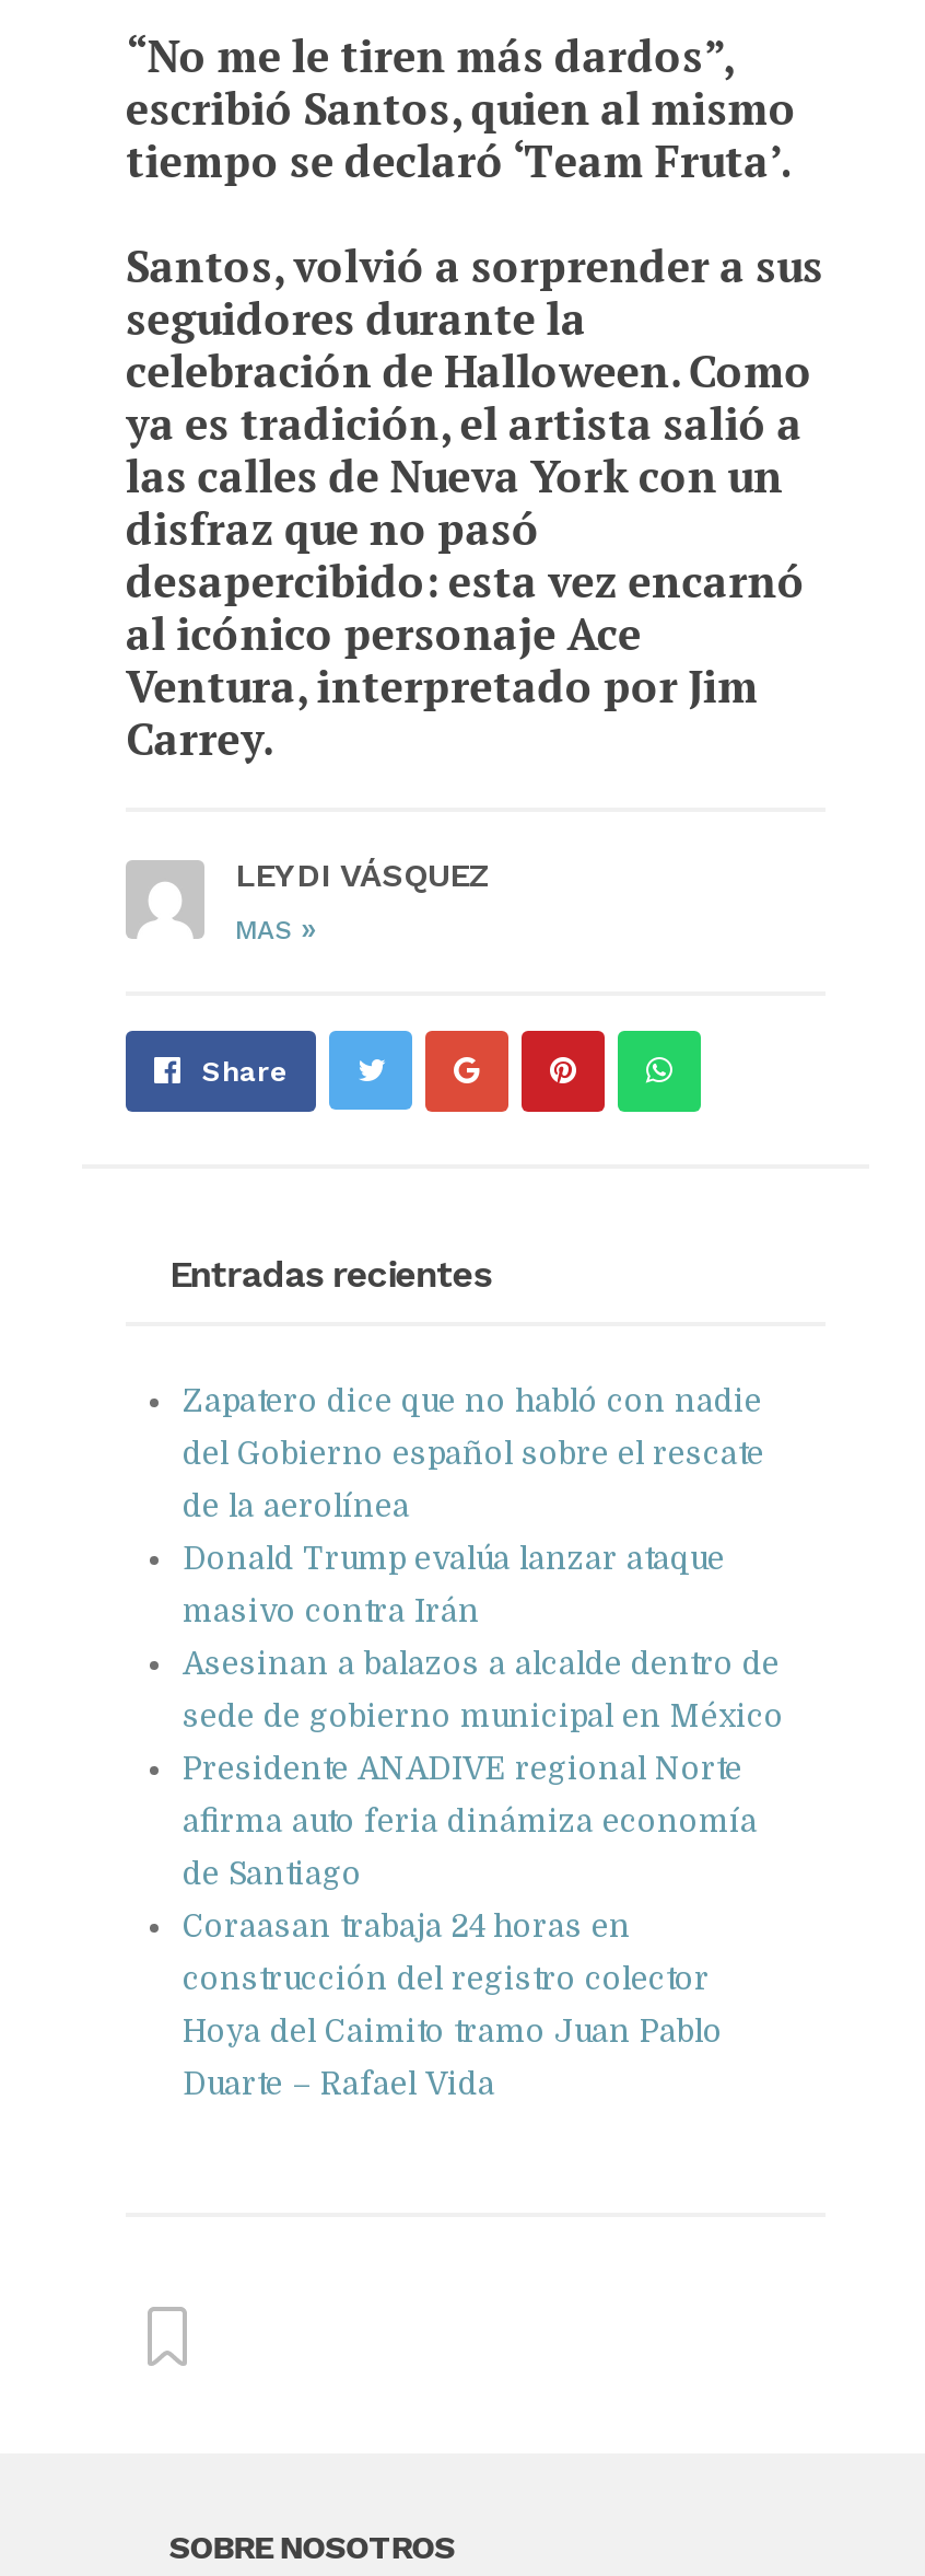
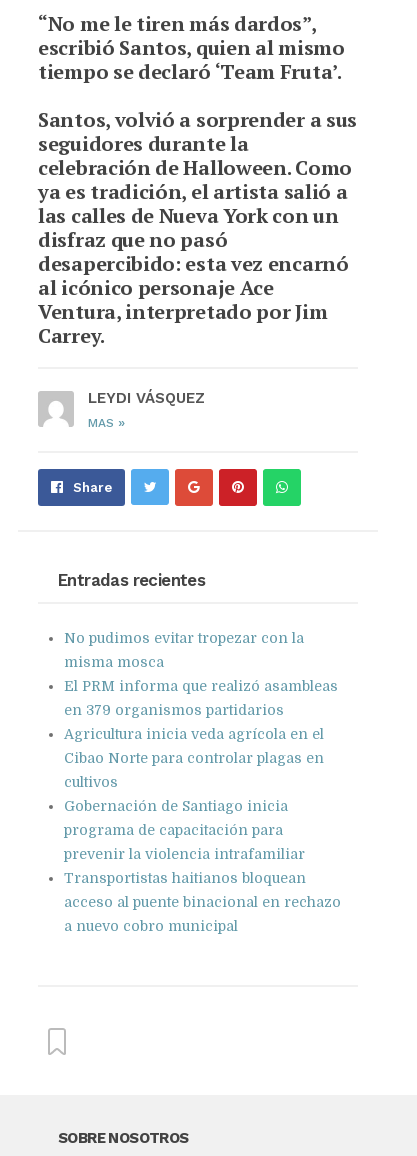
[183,1382,784,2100] Zapatero dice que no habló con nadie | del Gobierno español sobre el rescate | de la aerolínea | Donald Trump evalúa lanzar ataque | masivo contra Irán | Asesinan a balazos a alcalde dentro de | sede de gobierno municipal en México | Presidente ANADIVE regional Norte | afirma auto feria dinámiza economía | de Santiago | Coraasan trabaja 24 horas en | construcción del registro colector | Hoya del Caimito tramo Juan Pablo | Duarte – Rafael Vida -> [64,629,341,933] No pudimos evitar tropezar con la | misma mosca | El PRM informa que realizó asambleas | en 379 organismos partidarios | Agricultura inicia veda agrícola en el | Cibao Norte para controlar plagas en | cultivos | Gobernación de Santiago inicia | programa de capacitación para | prevenir la violencia intrafamiliar | Transportistas haitianos bloquean | acceso al puente binacional en rechazo | a nuevo cobro municipal

